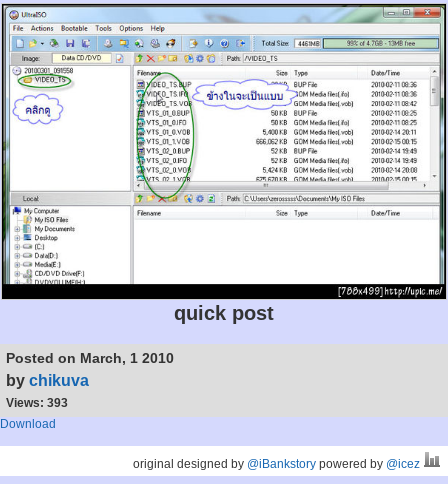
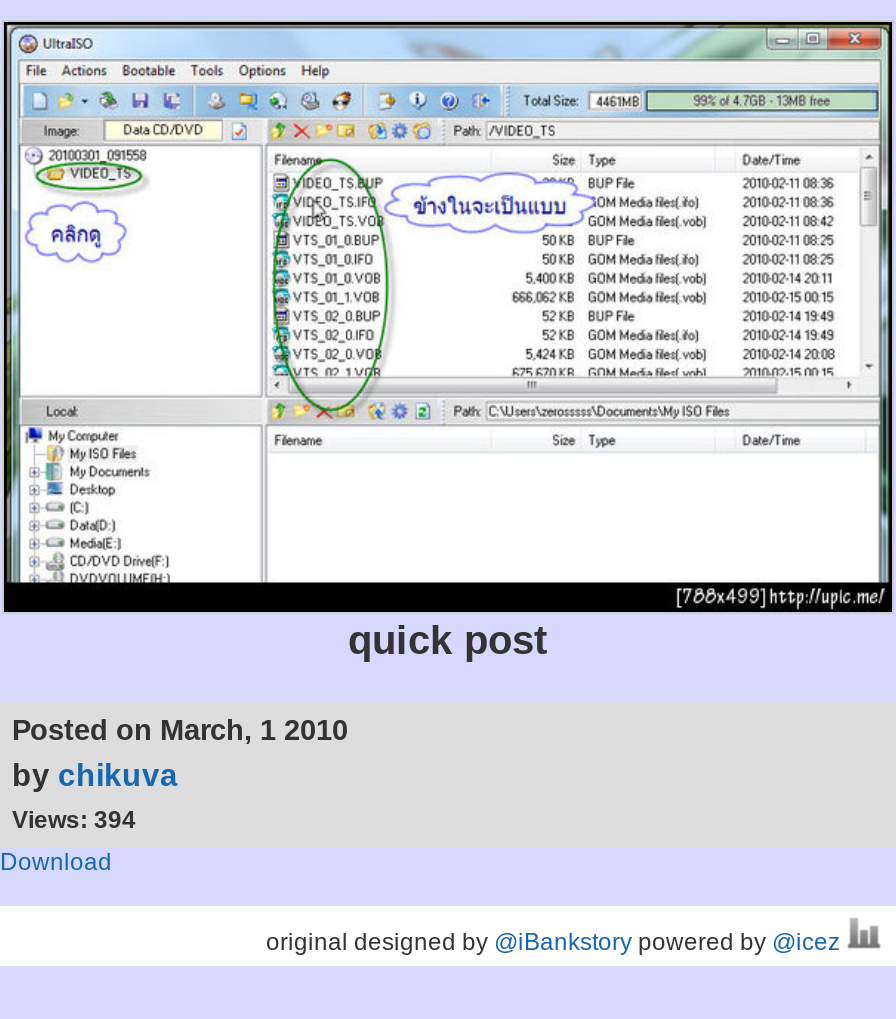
[6,396,68,410] Views: 393 -> [12,806,136,834] Views: 394

